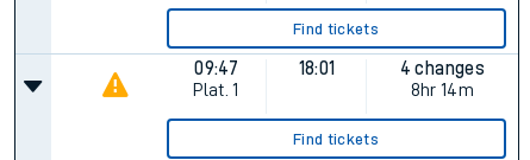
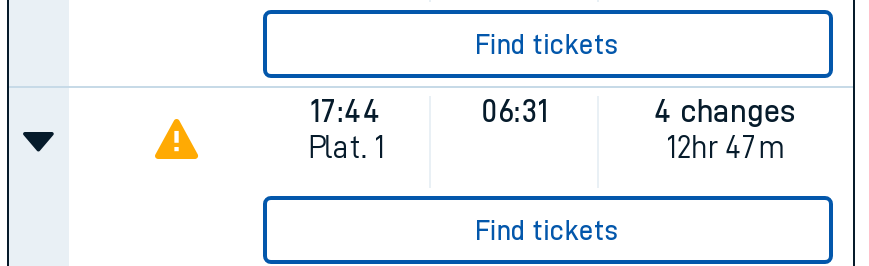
[194,59,238,78] 09:47 -> [310,96,382,128] 17:44
[298,59,335,78] 18:01 -> [481,96,549,128] 06:31
[410,81,474,100] 8hr 14m -> [666,132,786,164] 12hr 47m

